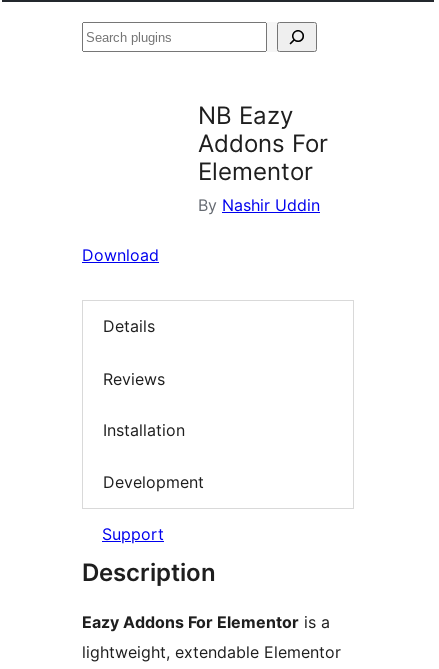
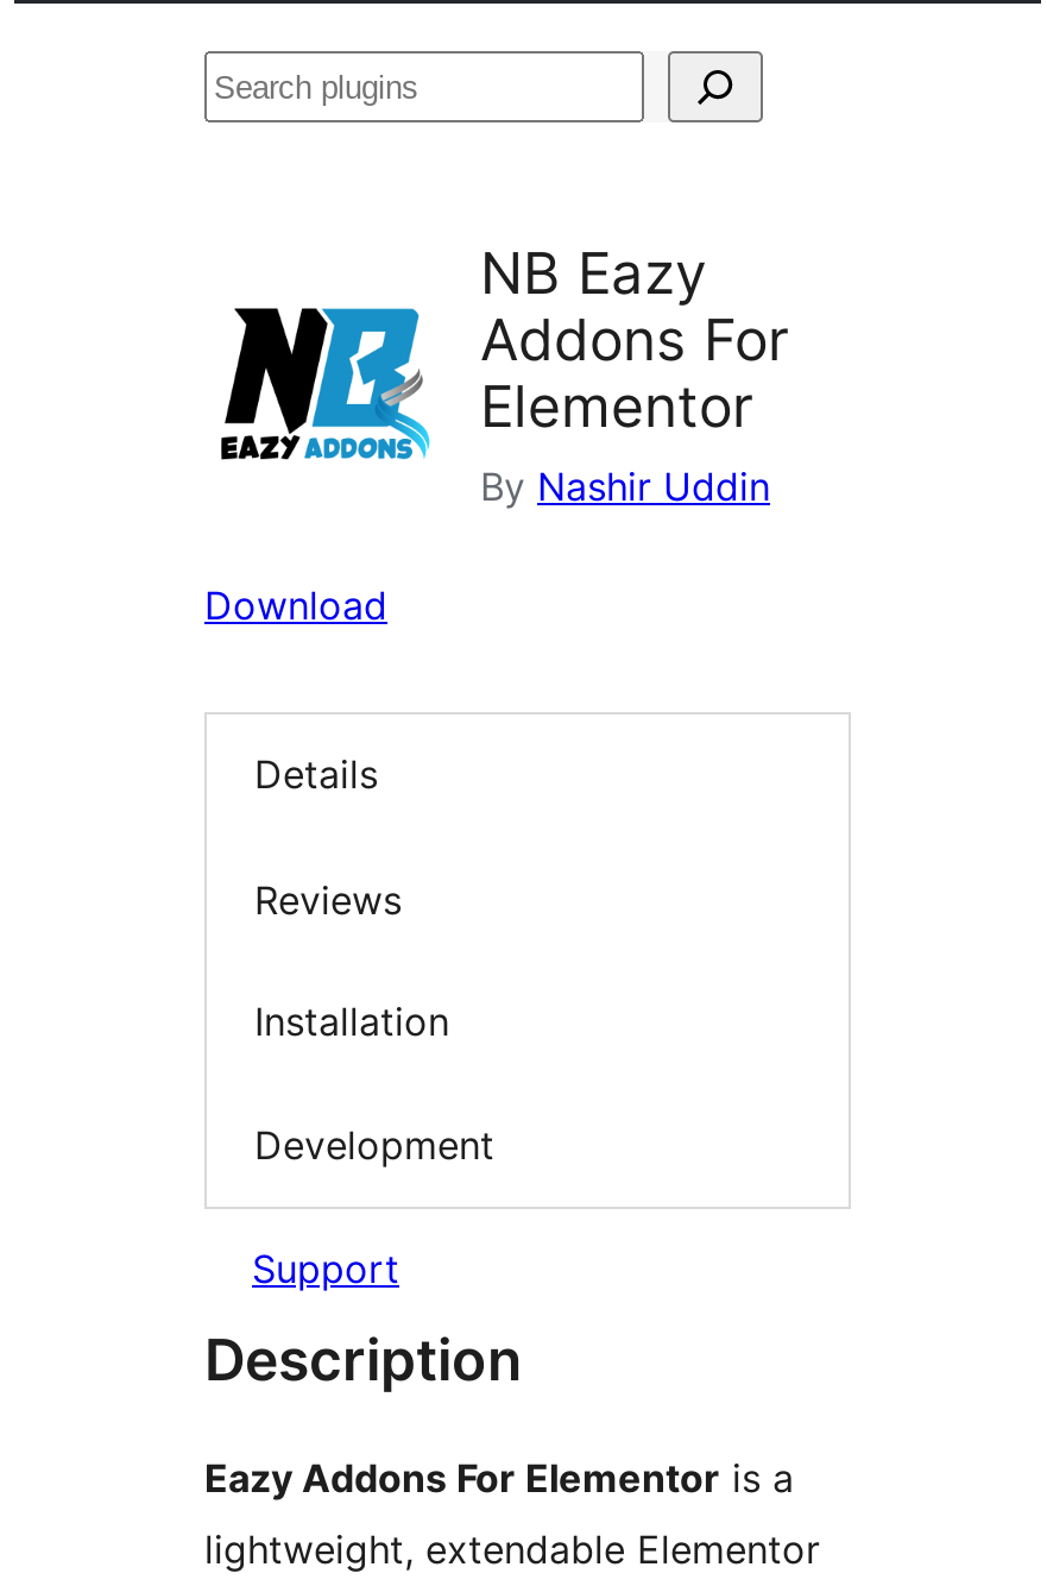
none -> [219,306,433,462] [image]

